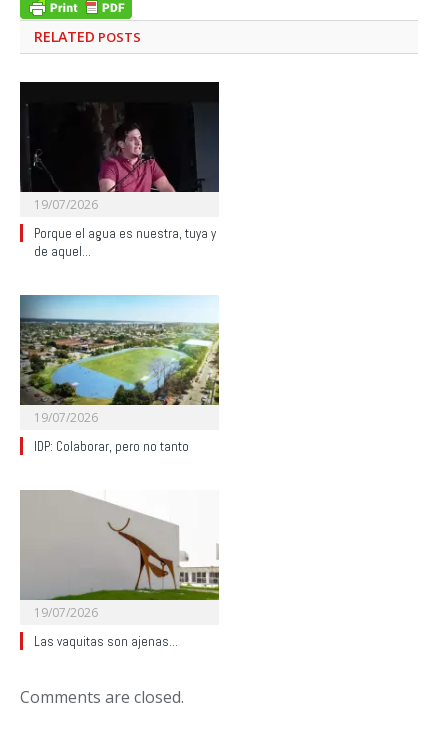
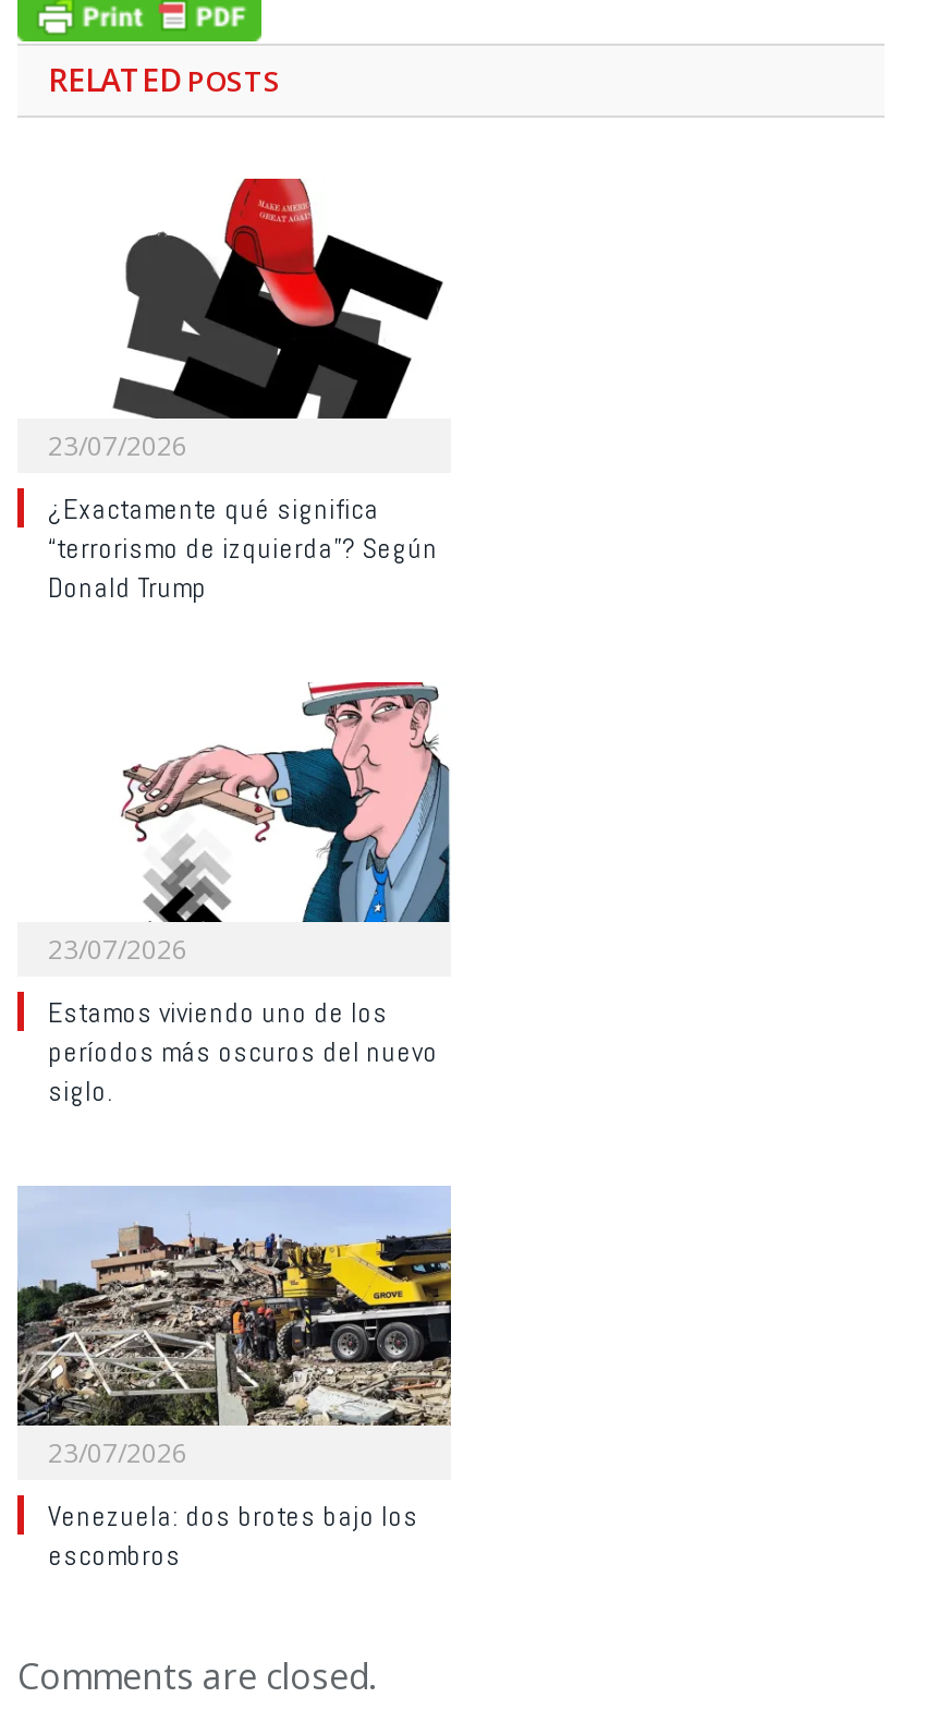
[19,81,220,213] [image] | 19/07/2026 -> [17,177,451,464] [image] | 23/07/2026
[34,225,216,260] Porque el agua es nuestra, tuya y | de aquel… -> [48,490,438,606] ¿Exactamente qué significa | “terrorismo de izquierda”? Según | Donald Trump
[19,294,220,426] [image] | 19/07/2026 -> [17,700,451,968] [image] | 23/07/2026
[34,438,189,455] IDP: Colaborar, pero no tanto -> [48,994,438,1109] Estamos viviendo uno de los | períodos más oscuros del nuevo | siglo.
[21,499,219,621] [image] | 19/07/2026 -> [17,1186,453,1472] [image] | 23/07/2026
[34,633,178,650] Las vaquitas son ajenas… -> [48,1498,418,1574] Venezuela: dos brotes bajo los | escombros

